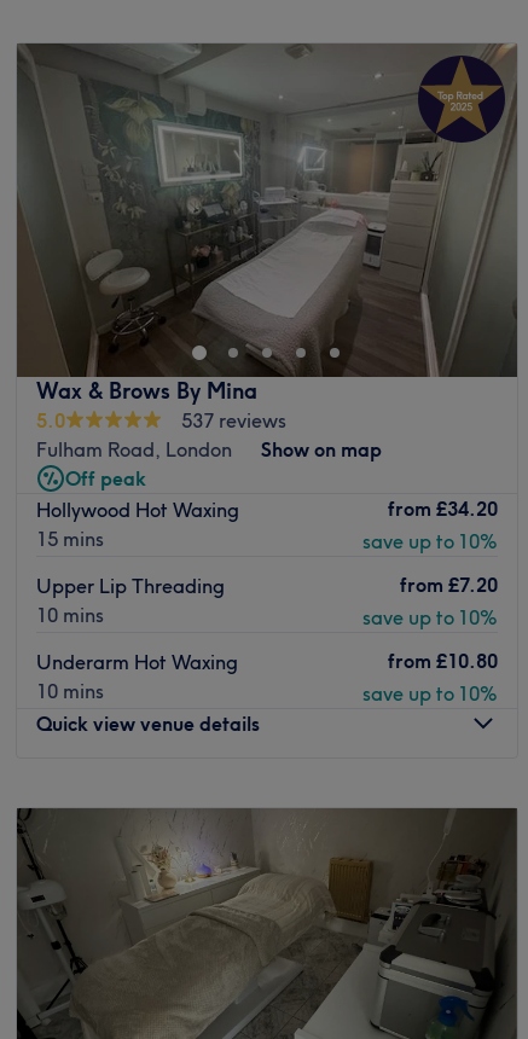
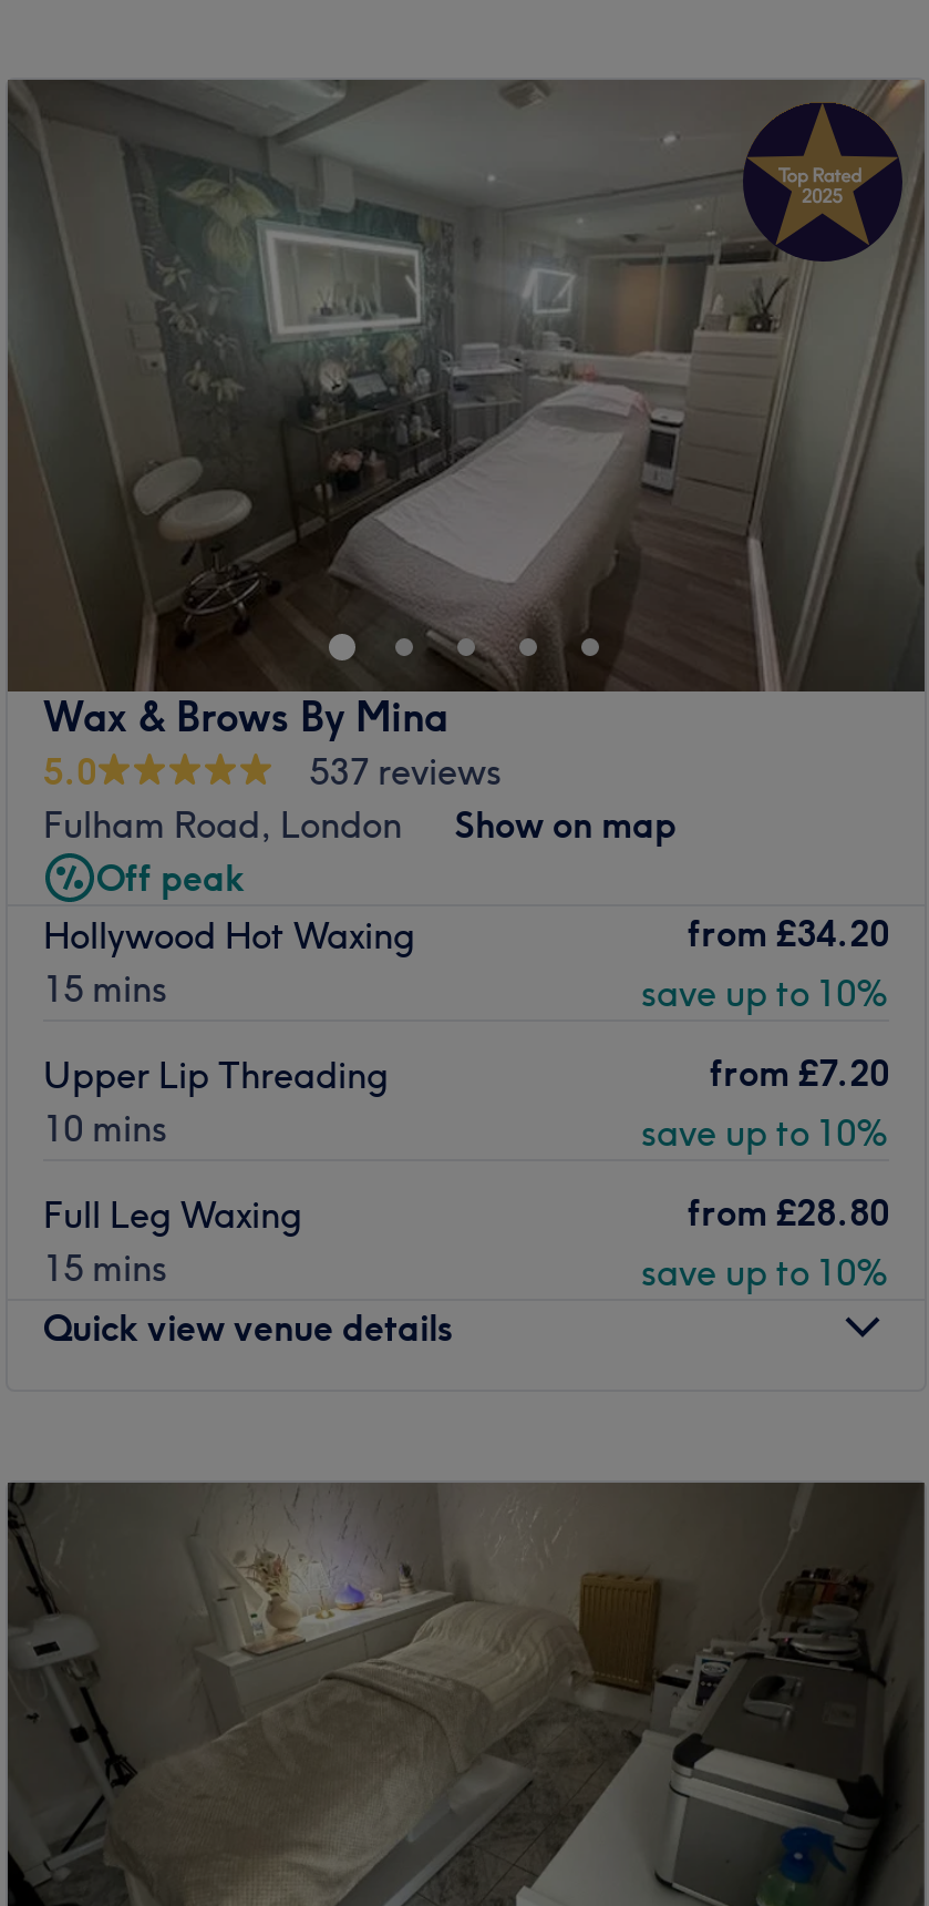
[36,650,238,675] Underarm Hot Waxing -> [43,1193,302,1238] Full Leg Waxing
[388,649,498,673] from £10.80 -> [688,1190,889,1234] from £28.80
[36,679,104,704] 10 mins -> [43,1246,167,1291] 15 mins

